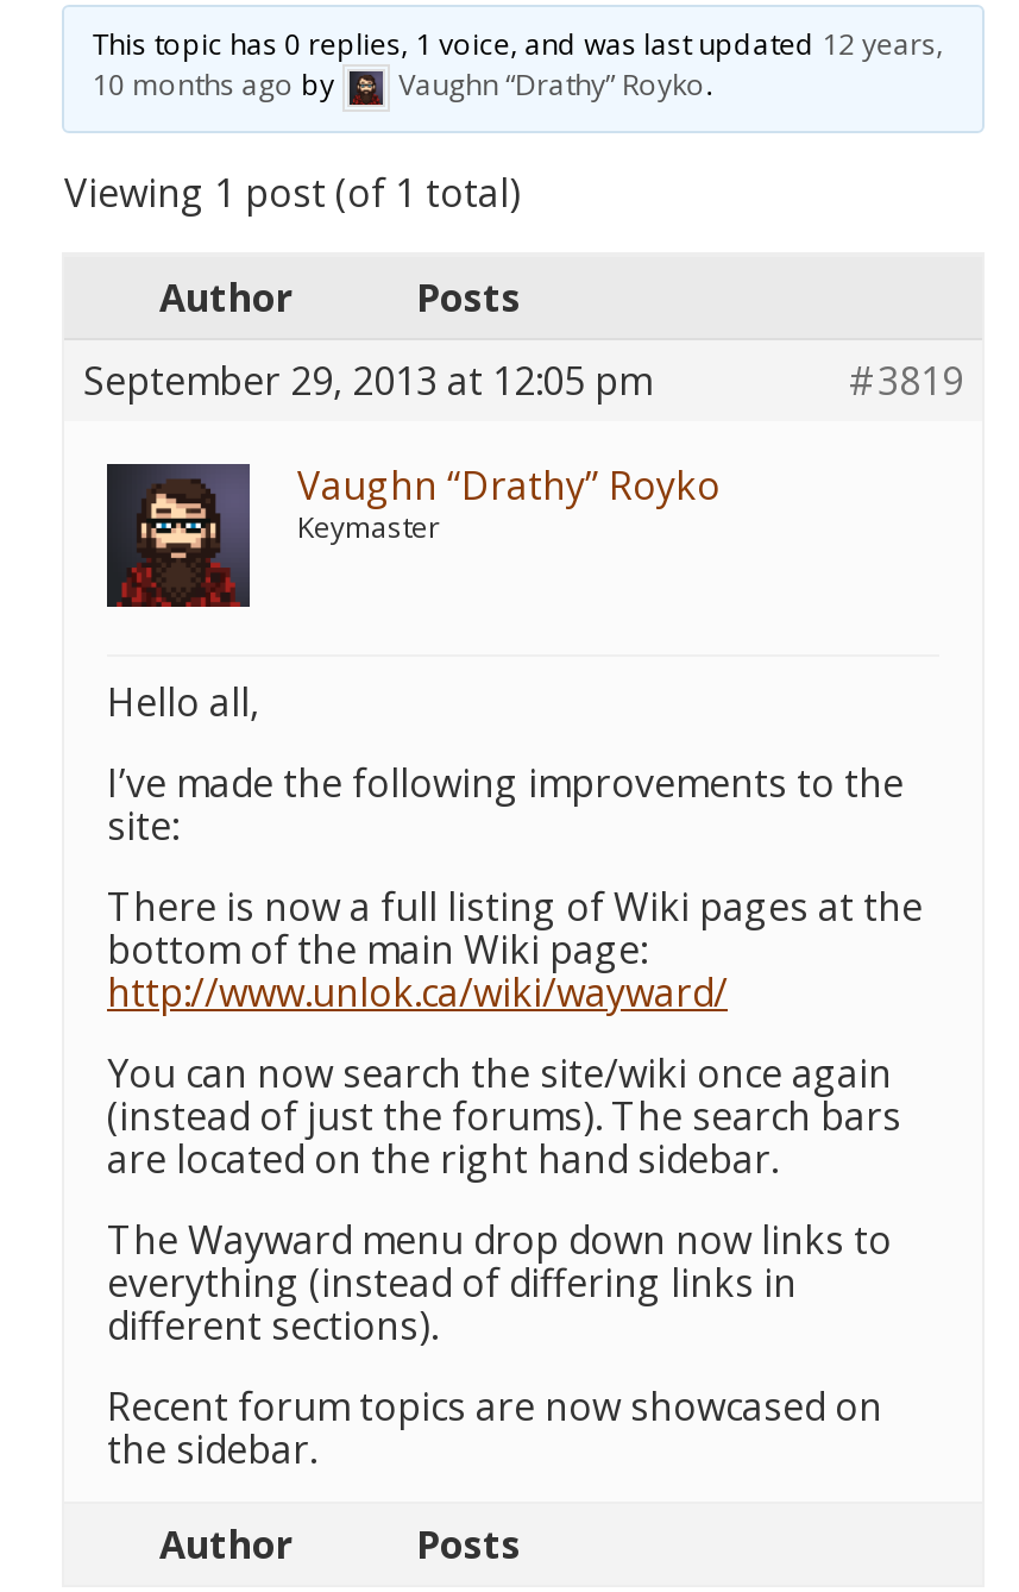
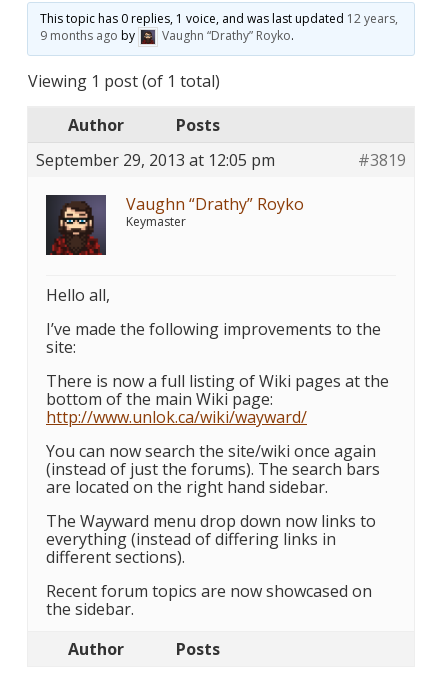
[92,65,712,105] 10 months ago by Vaughn “Drathy” Royko. -> [40,27,294,44] 9 months ago by Vaughn “Drathy” Royko.

